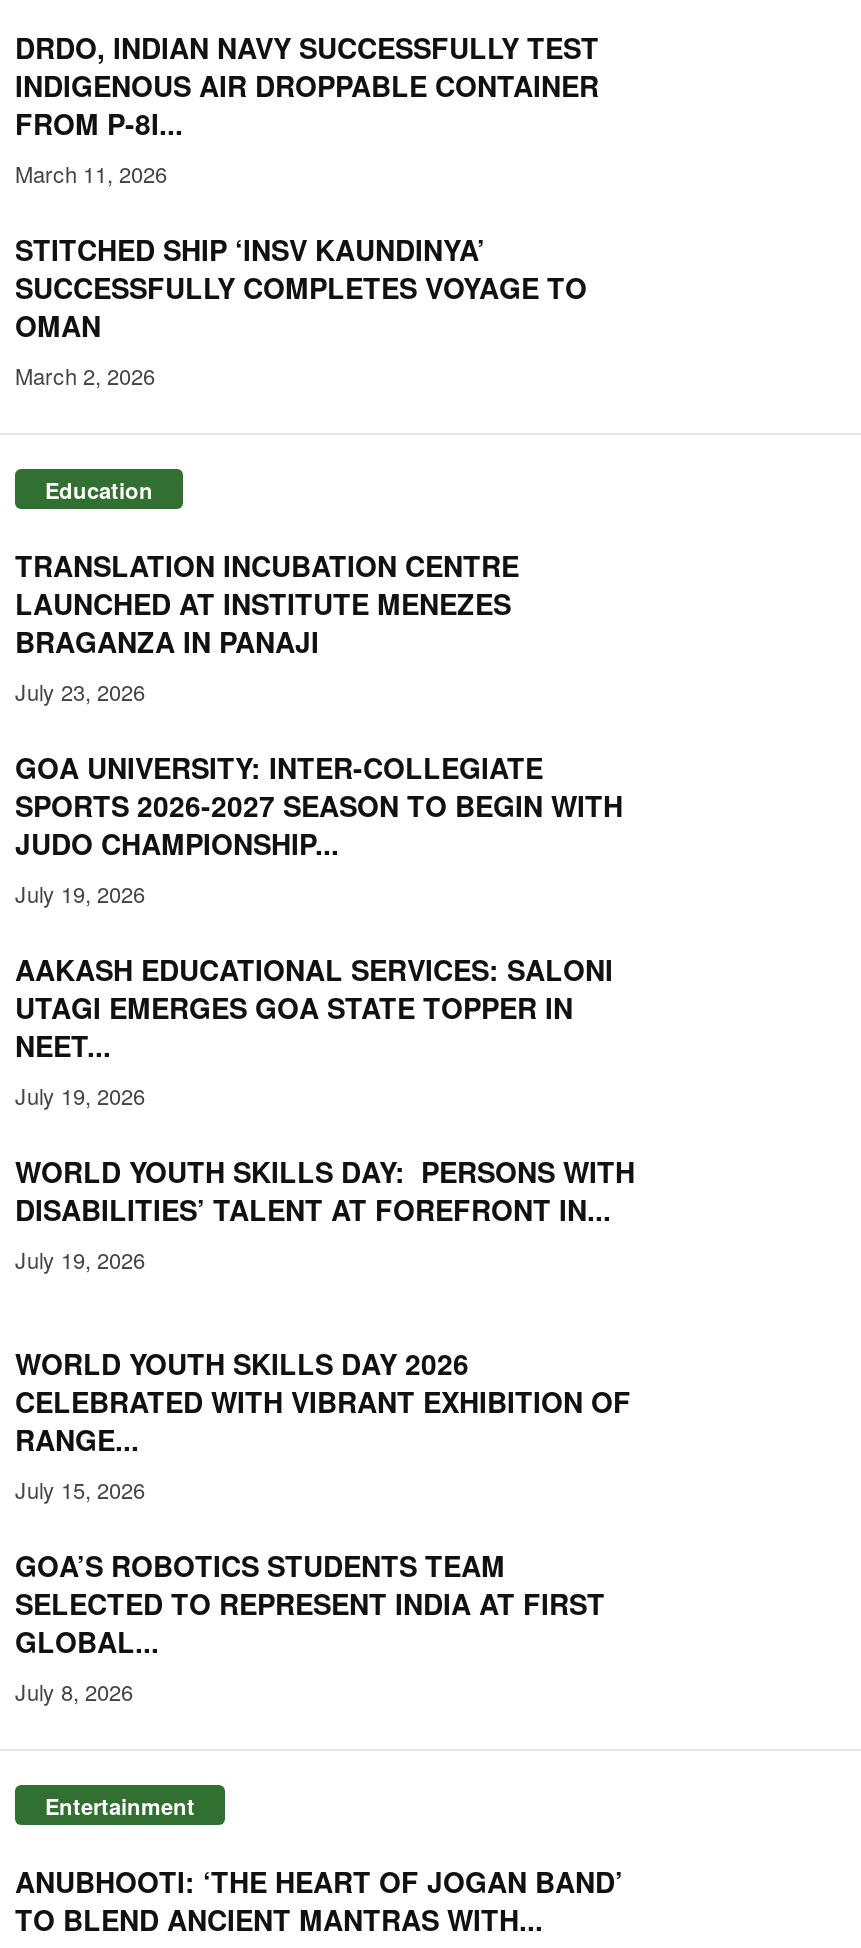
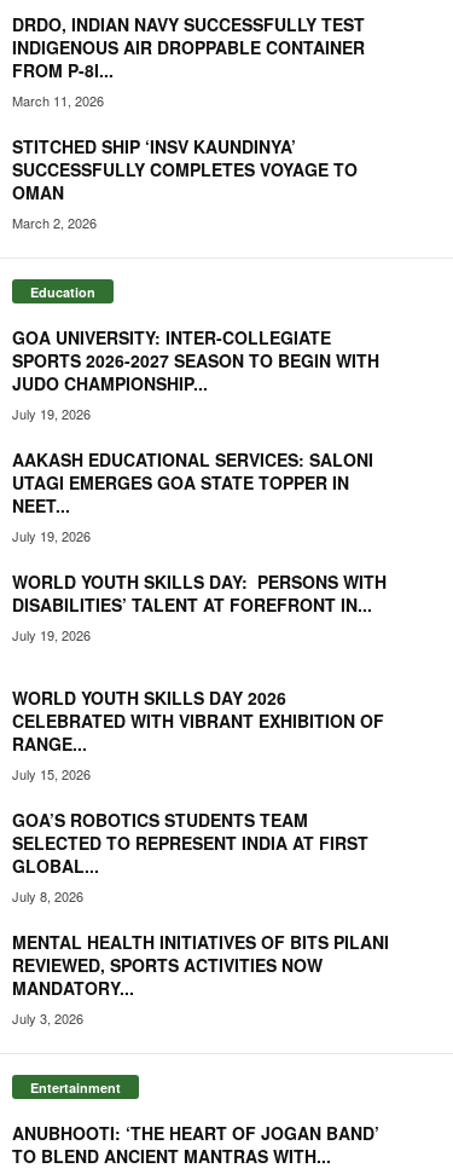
[15,545,519,707] TRANSLATION INCUBATION CENTRE | LAUNCHED AT INSTITUTE MENEZES | BRAGANZA IN PANAJI | July 23, 2026 -> none
moved [15,747,635,1707] -> [12,325,387,905]: GOA UNIVERSITY: INTER-COLLEGIATE | SPORTS 2026-2027 SEASON TO BEGIN WITH | JUDO CHAMPIONSHIP... | ... | GLOBAL... | July 8, 2026
none -> [12,930,389,1028] MENTAL HEALTH INITIATIVES OF BITS PILANI | REVIEWED, SPORTS ACTIVITIES NOW | MANDATORY... | July 3, 2026

